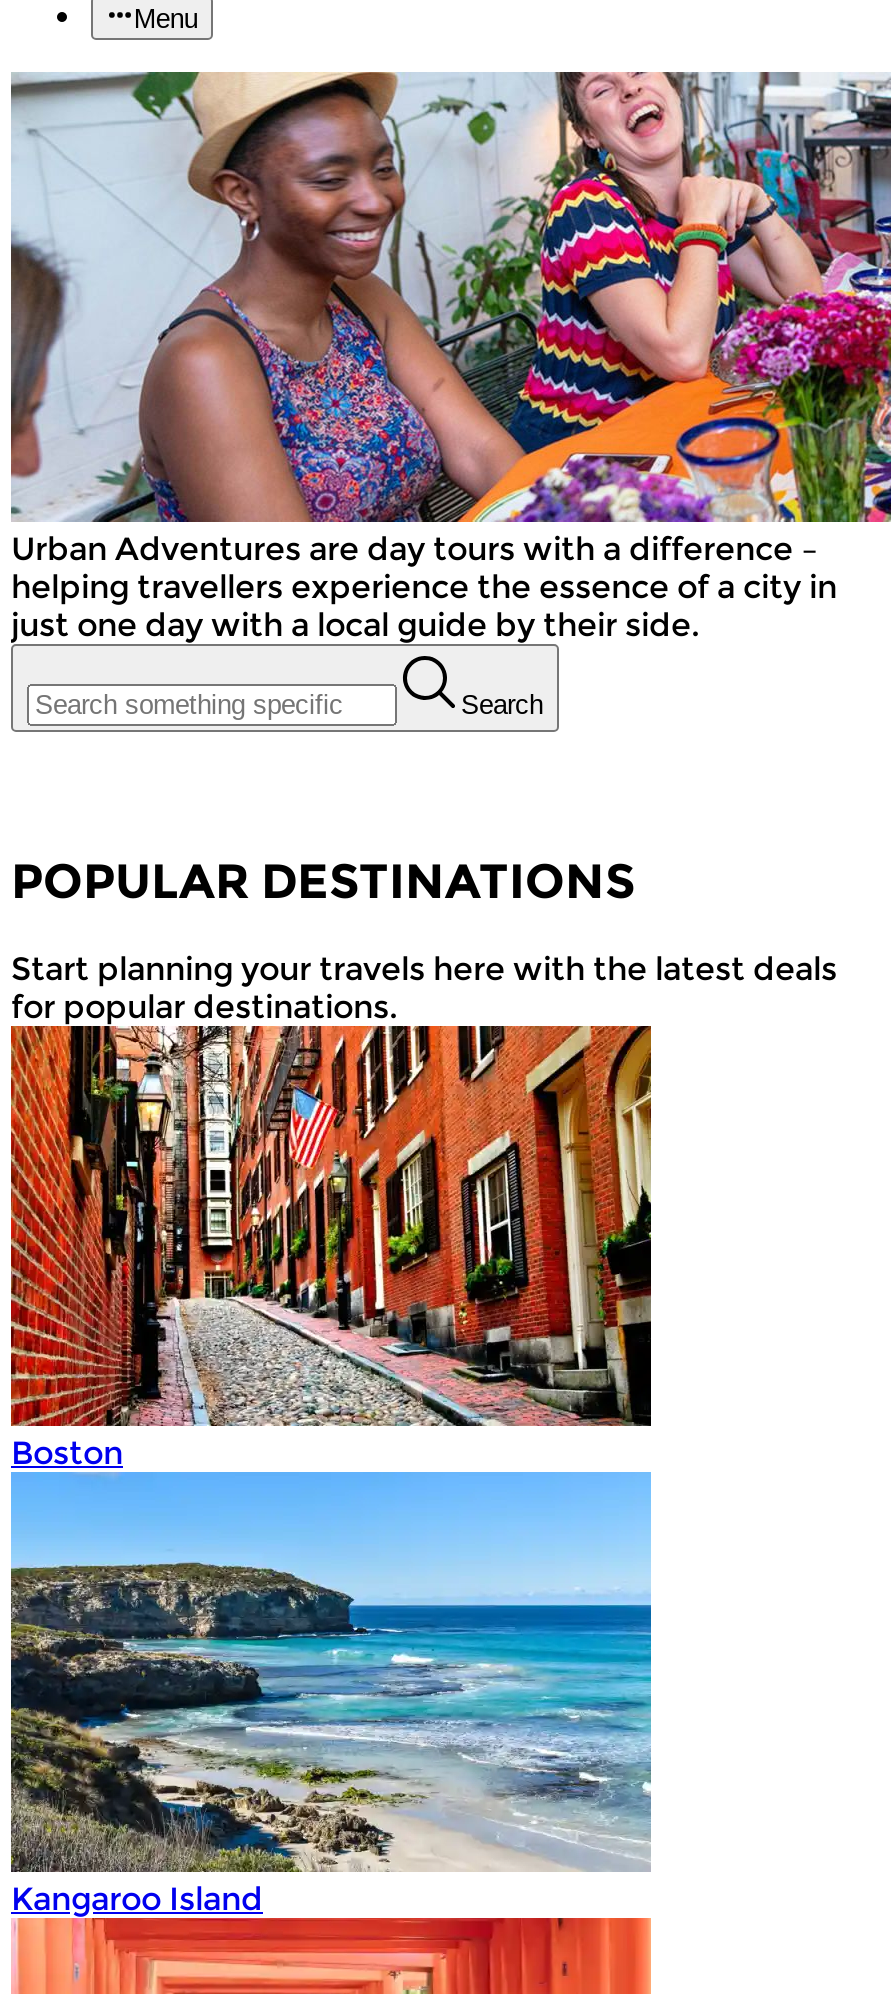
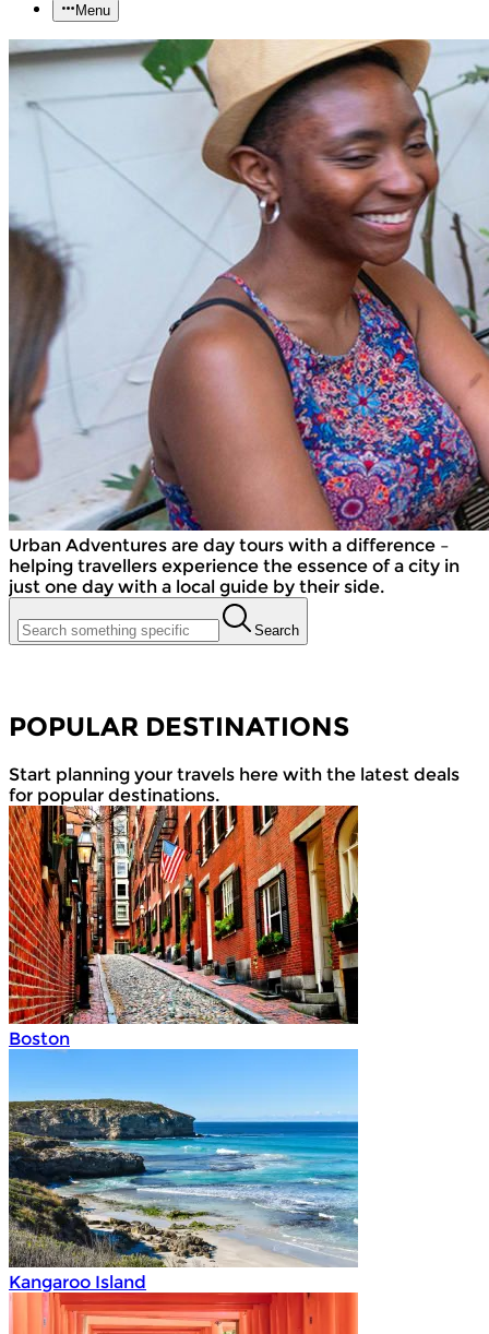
[11,70,885,524] [image] -> [9,38,486,532] [image]

